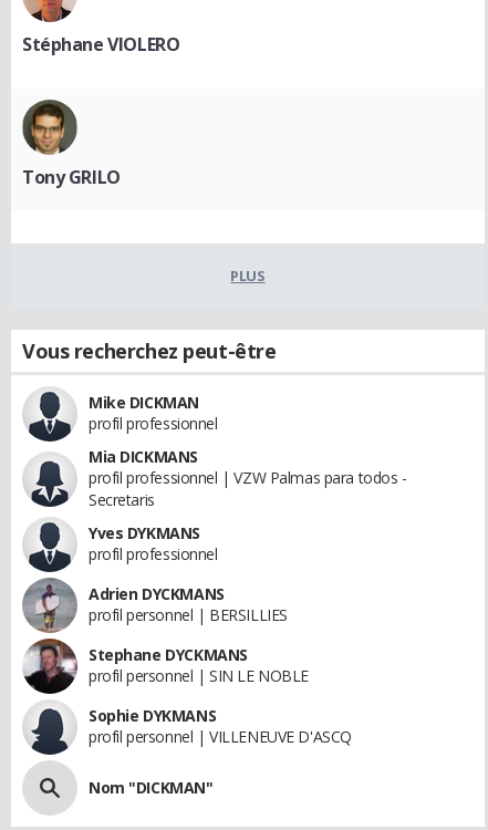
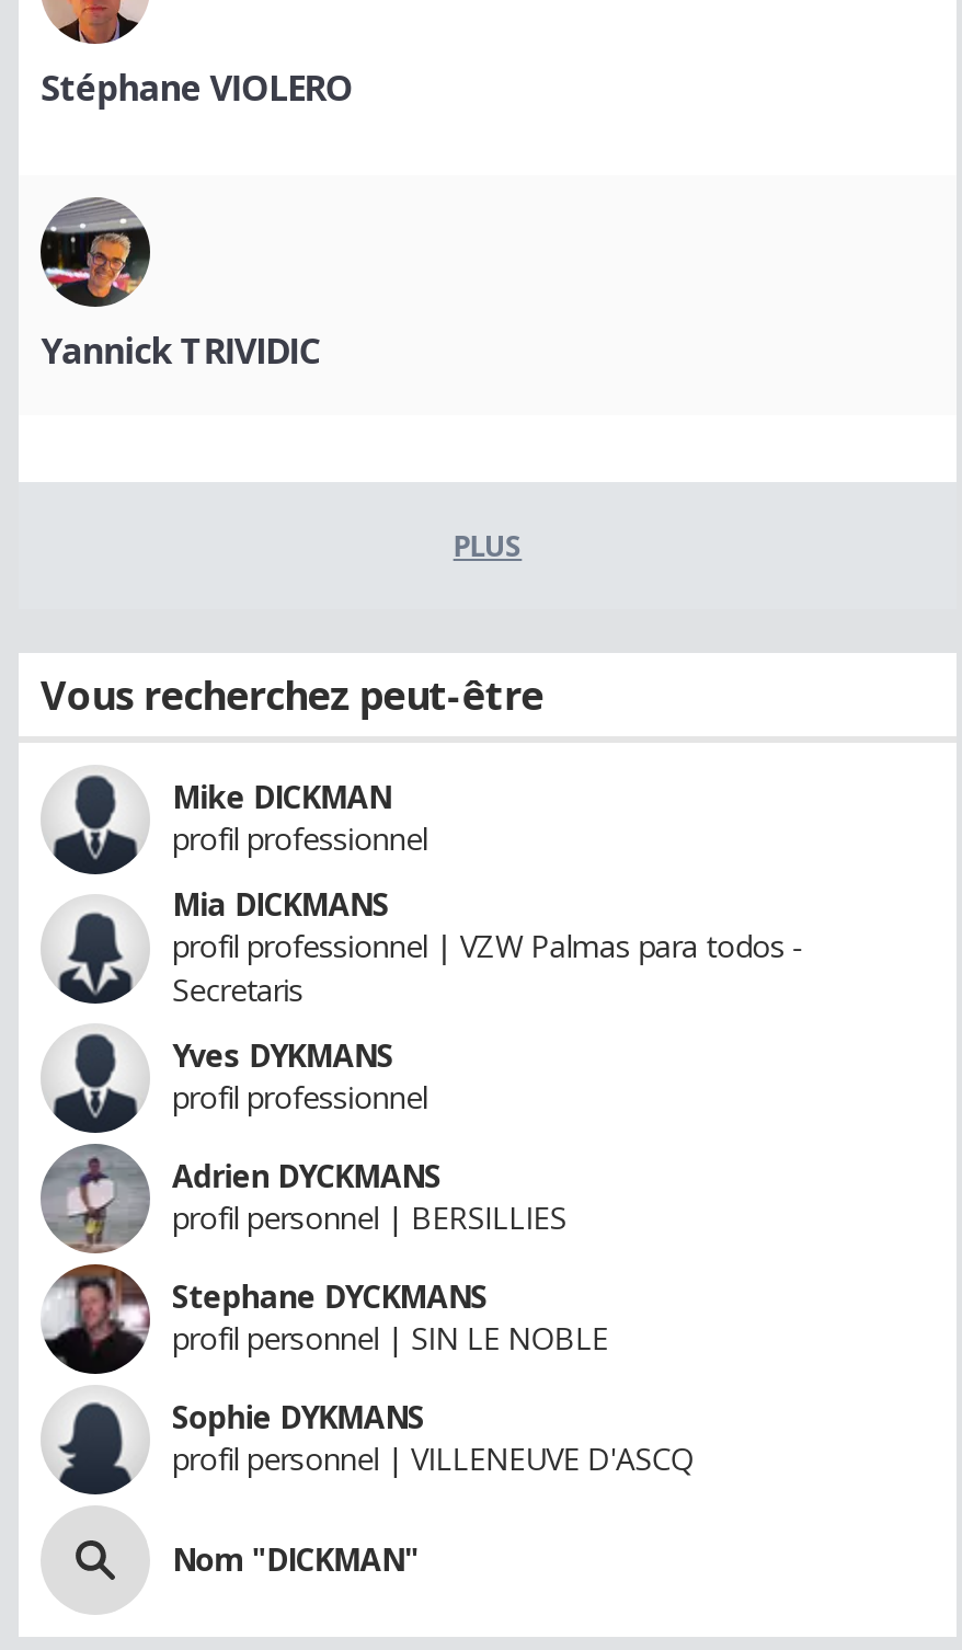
[22,101,120,189] [image] | Tony GRILO -> [41,197,322,374] [image] | Yannick TRIVIDIC

